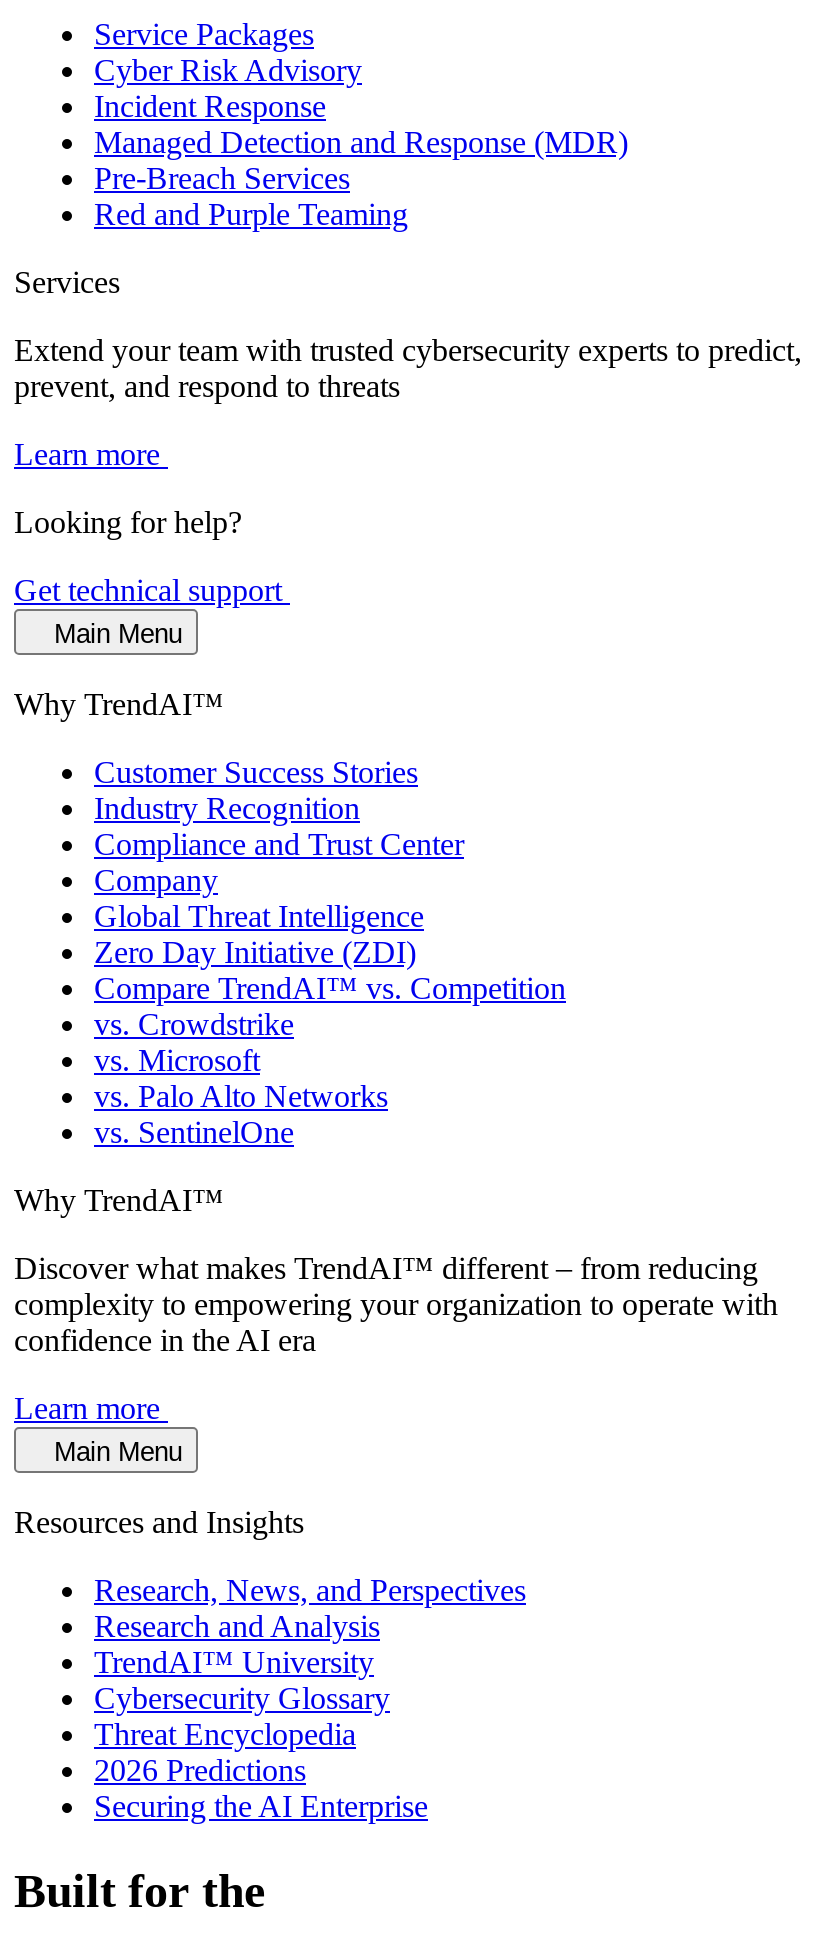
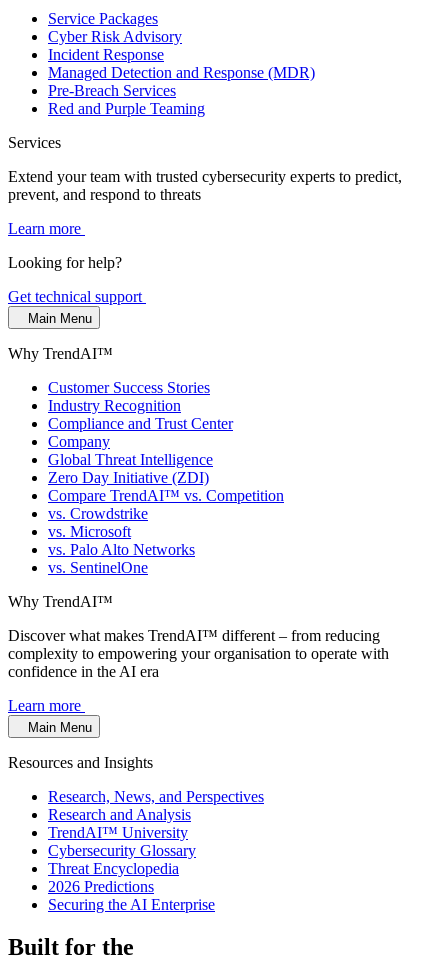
[14,1287,778,1321] complexity to empowering your organization to operate with -> [8,645,389,662] complexity to empowering your organisation to operate with

